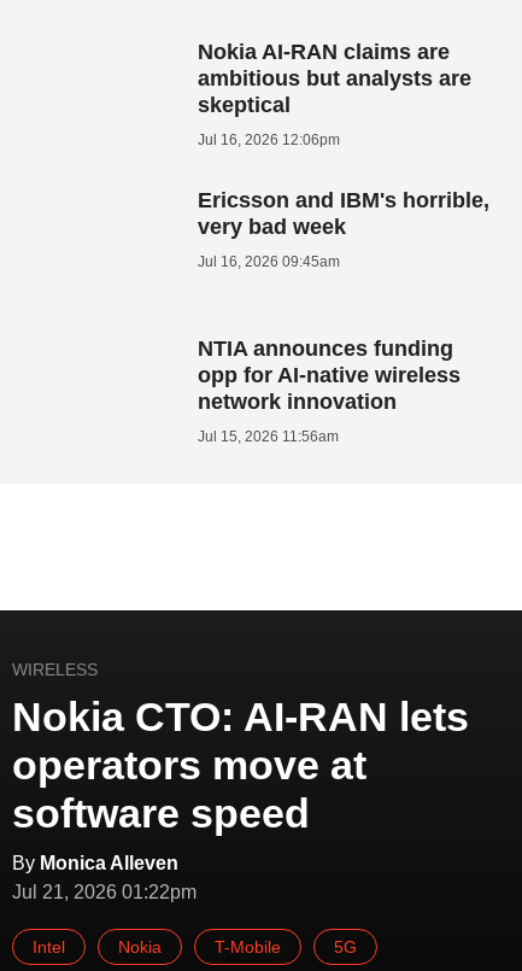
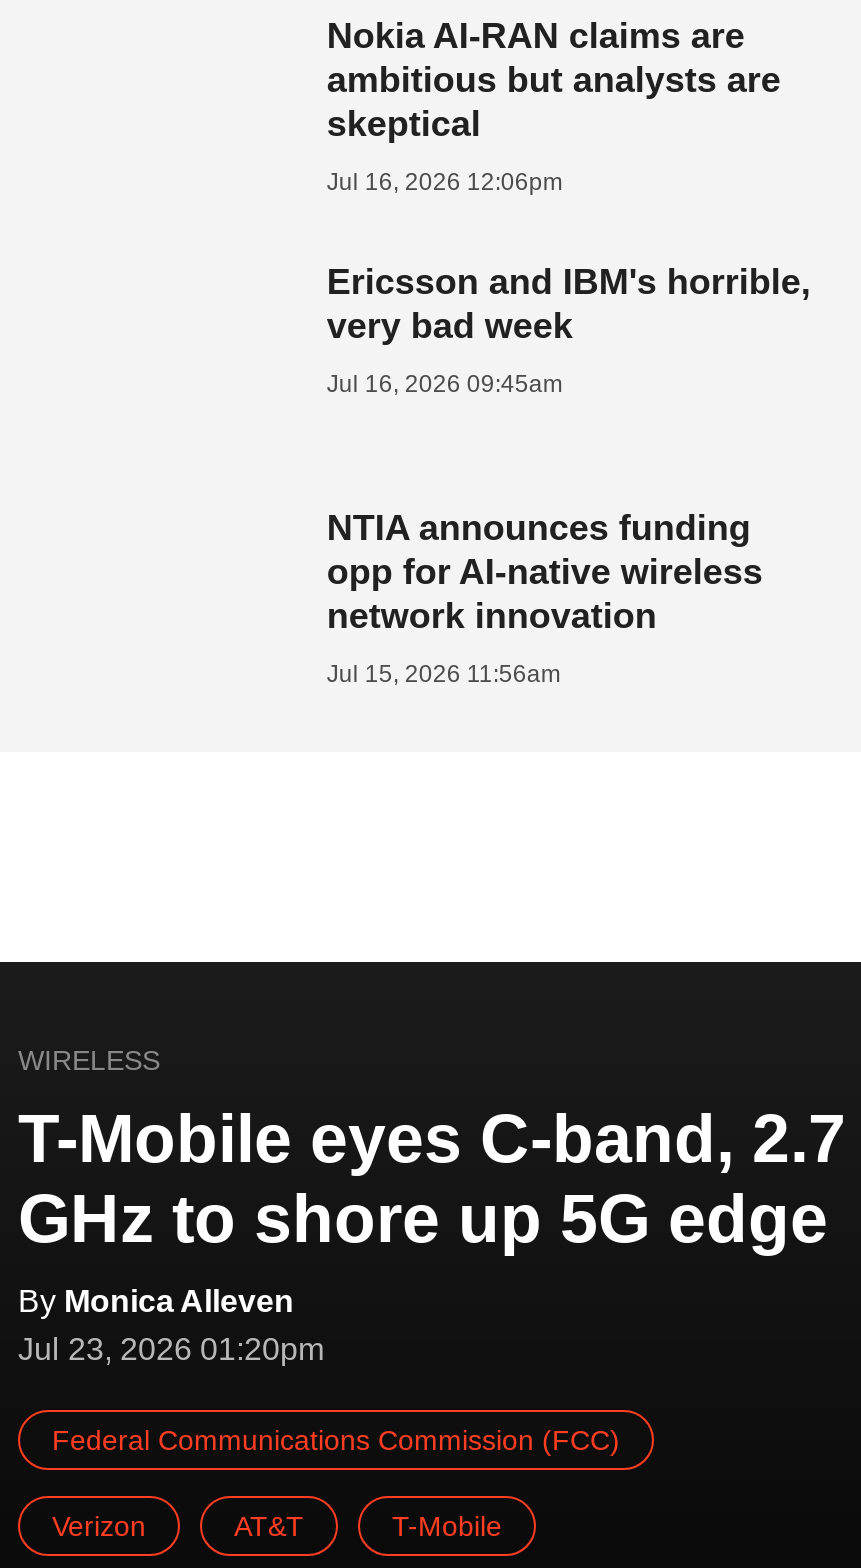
[12,693,469,836] Nokia CTO: AI-RAN lets | operators move at | software speed -> [18,1099,846,1255] T-Mobile eyes C-band, 2.7 | GHz to shore up 5G edge
moved [12,852,178,873] -> [18,1283,294,1317]: By Monica Alleven
[12,881,197,956] Jul 21, 2026 01:22pm | Intel | Nokia -> [18,1331,620,1541] Jul 23, 2026 01:20pm | Federal Communications Commission (FCC) | Verizon | AT&T
[334,937,357,956] 5G -> none

